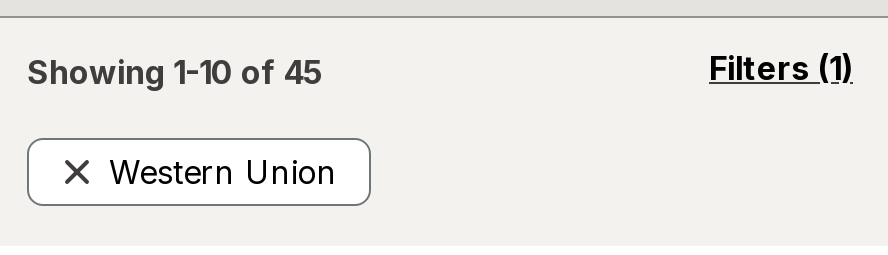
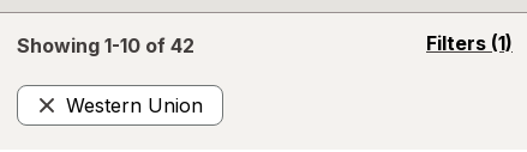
[27,52,323,92] Showing 1-10 of 45 -> [17,34,194,57] Showing 1-10 of 42

